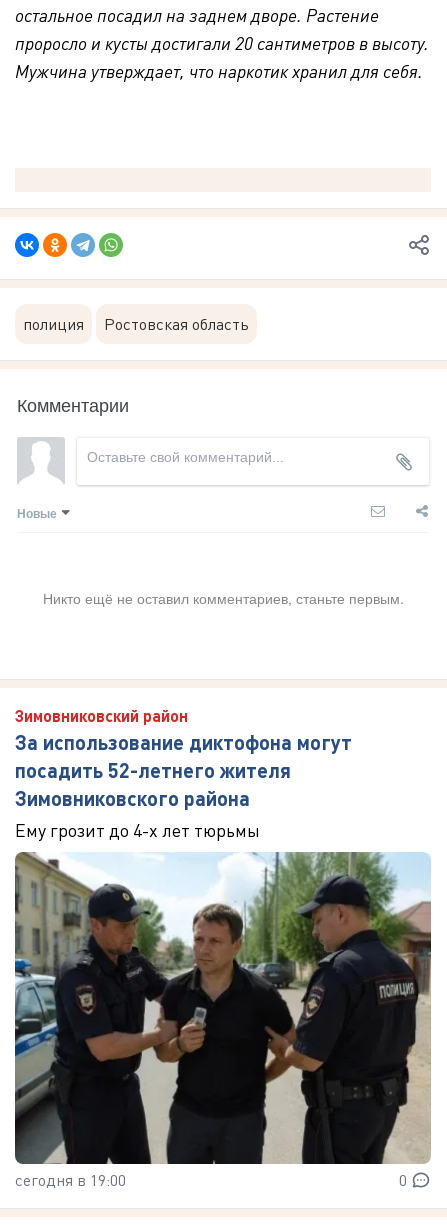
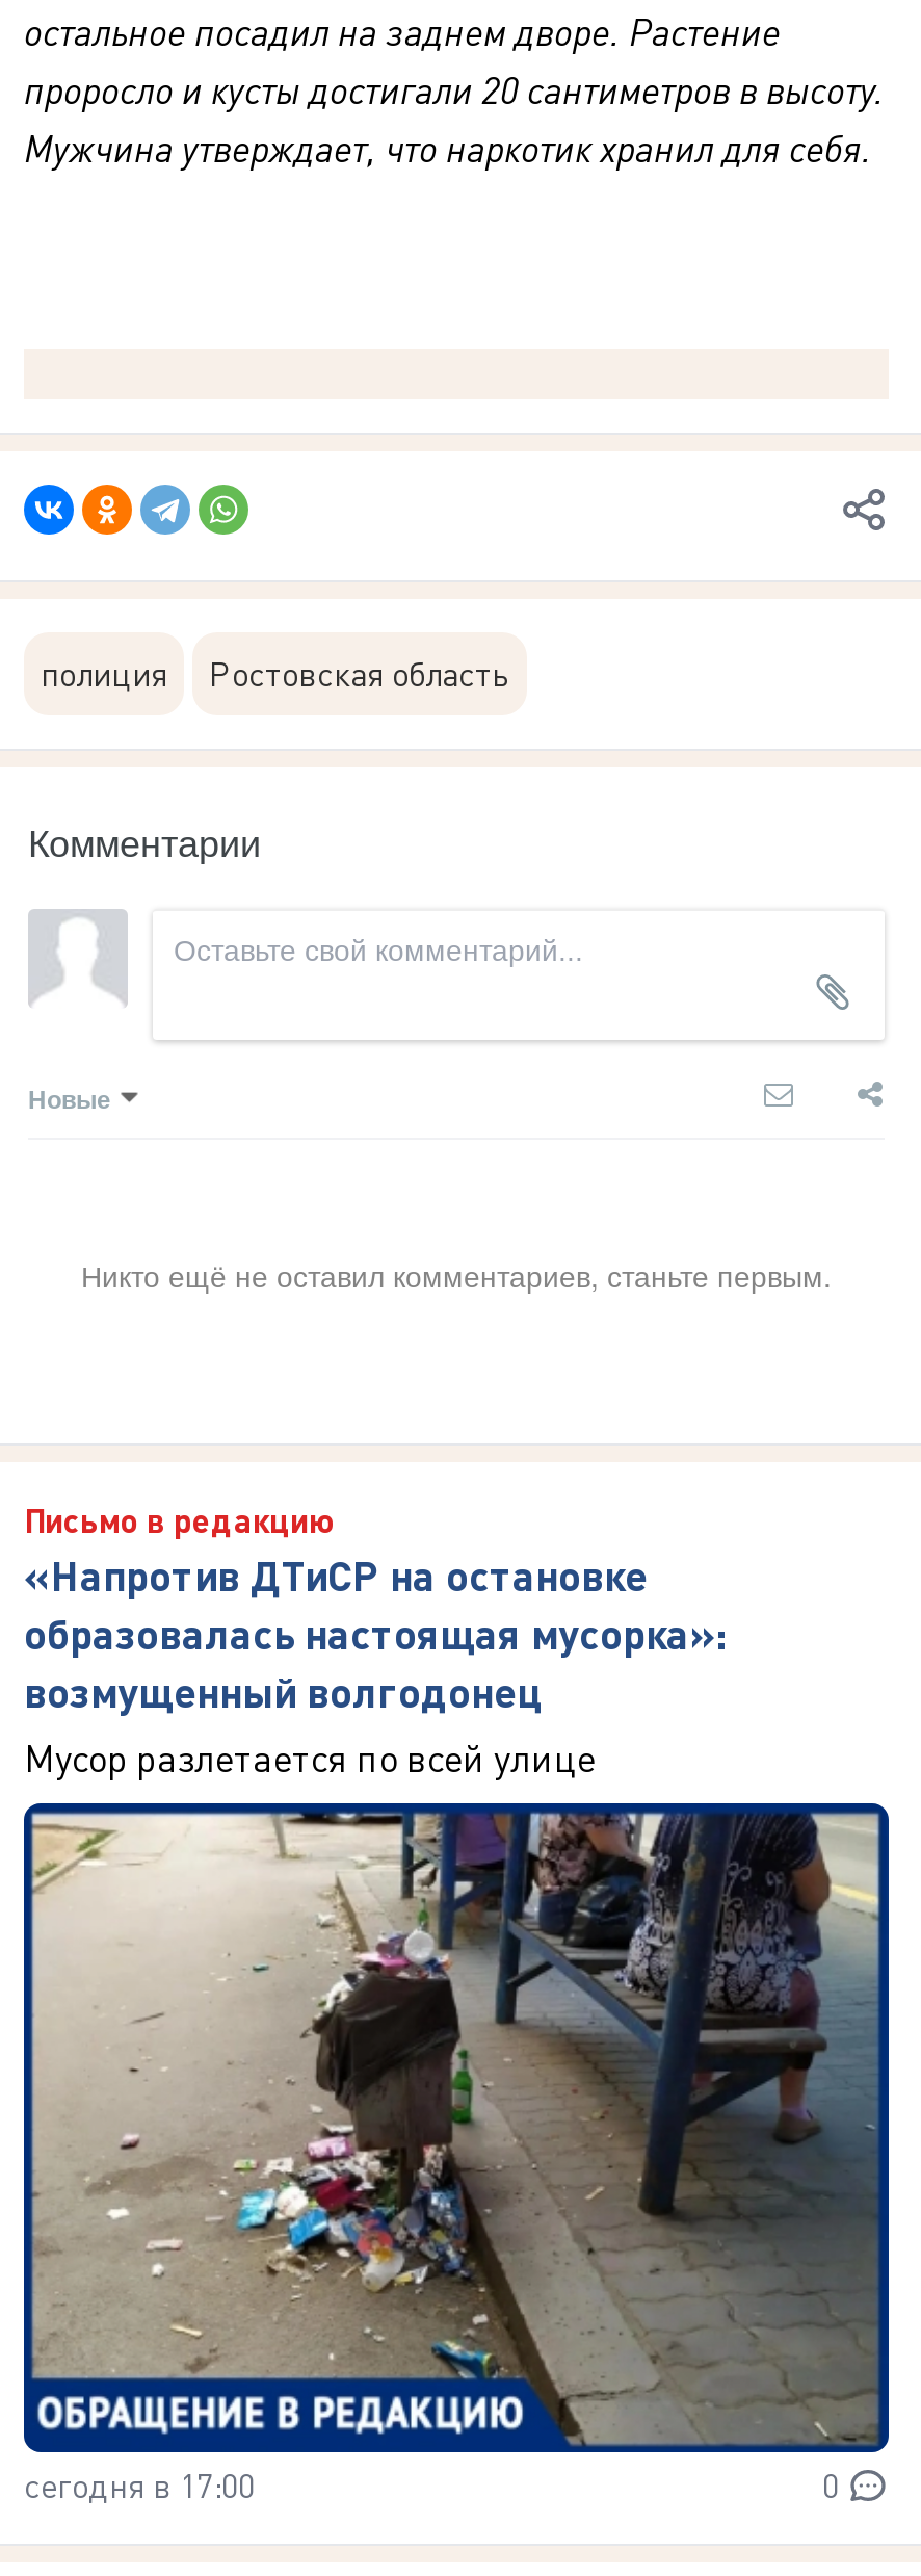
[15,705,352,840] Зимовниковский район | За использование диктофона могут | посадить 52-летнего жителя | Зимовниковского района | Ему грозит до 4-х лет тюрьмы -> [24,1499,727,1779] Письмо в редакцию | «Напротив ДТиСР на остановке | образовалась настоящая мусорка»: | возмущенный волгодонец | Мусор разлетается по всей улице
[14,851,432,1189] [image] | сегодня в 19:00 -> [22,1801,891,2505] [image] | сегодня в 17:00

